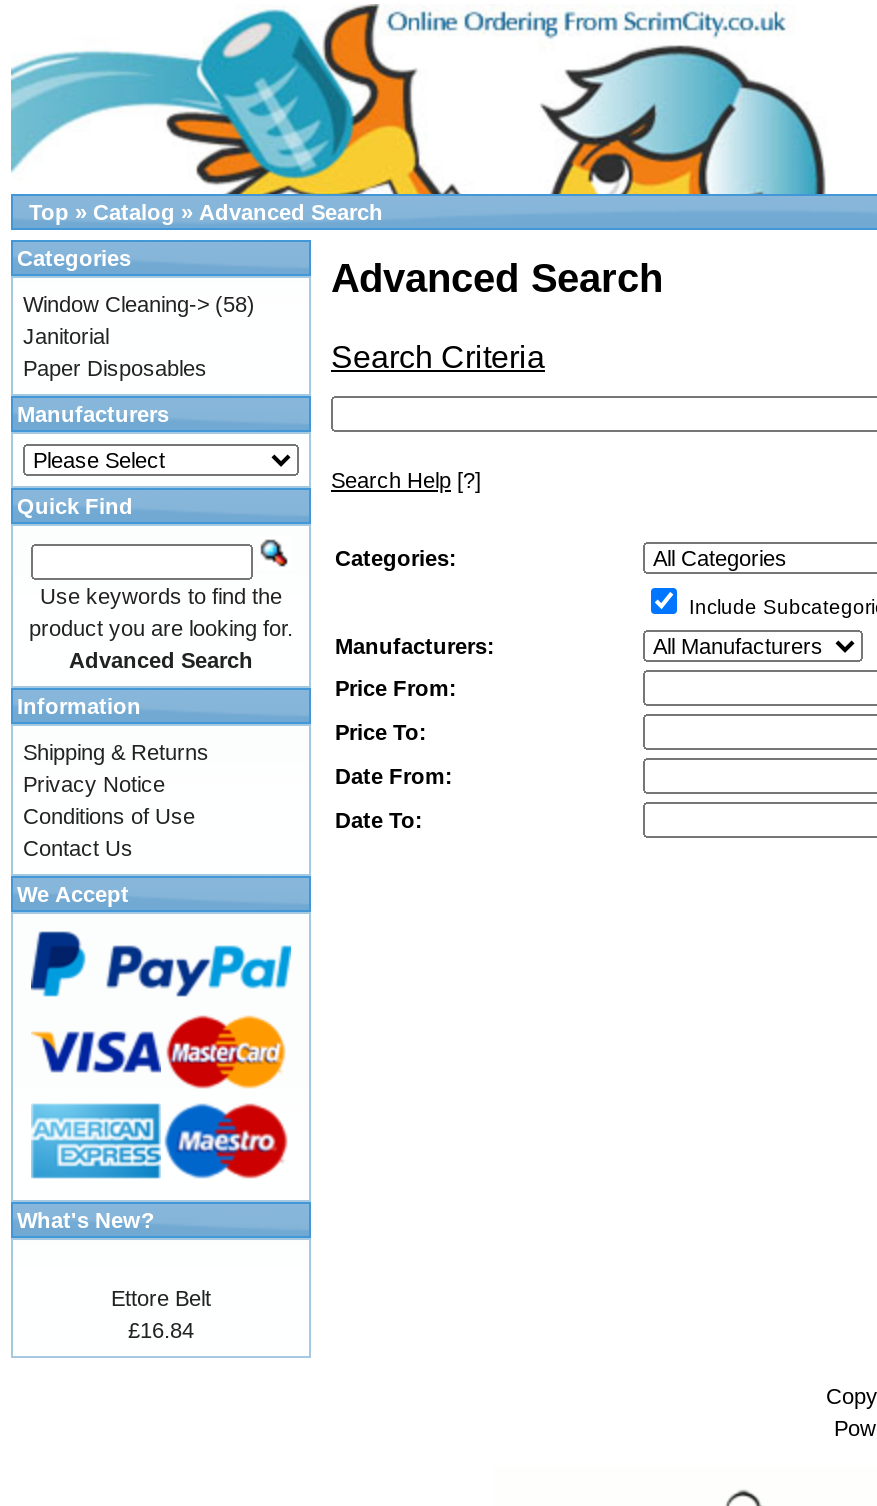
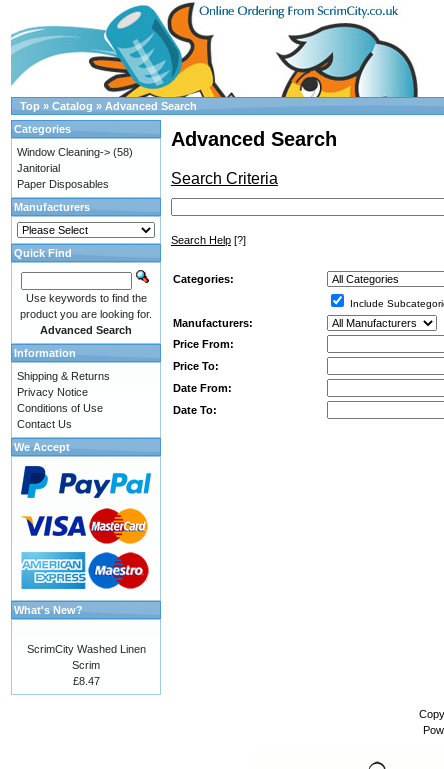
[111,1286,211,1342] Ettore Belt | £16.84 -> [26,643,145,687] ScrimCity Washed Linen | Scrim | £8.47

